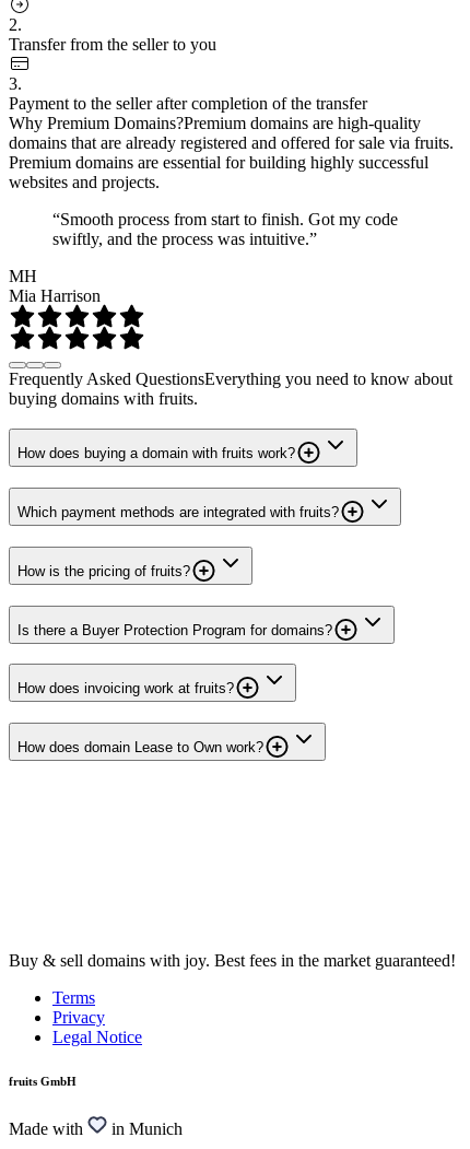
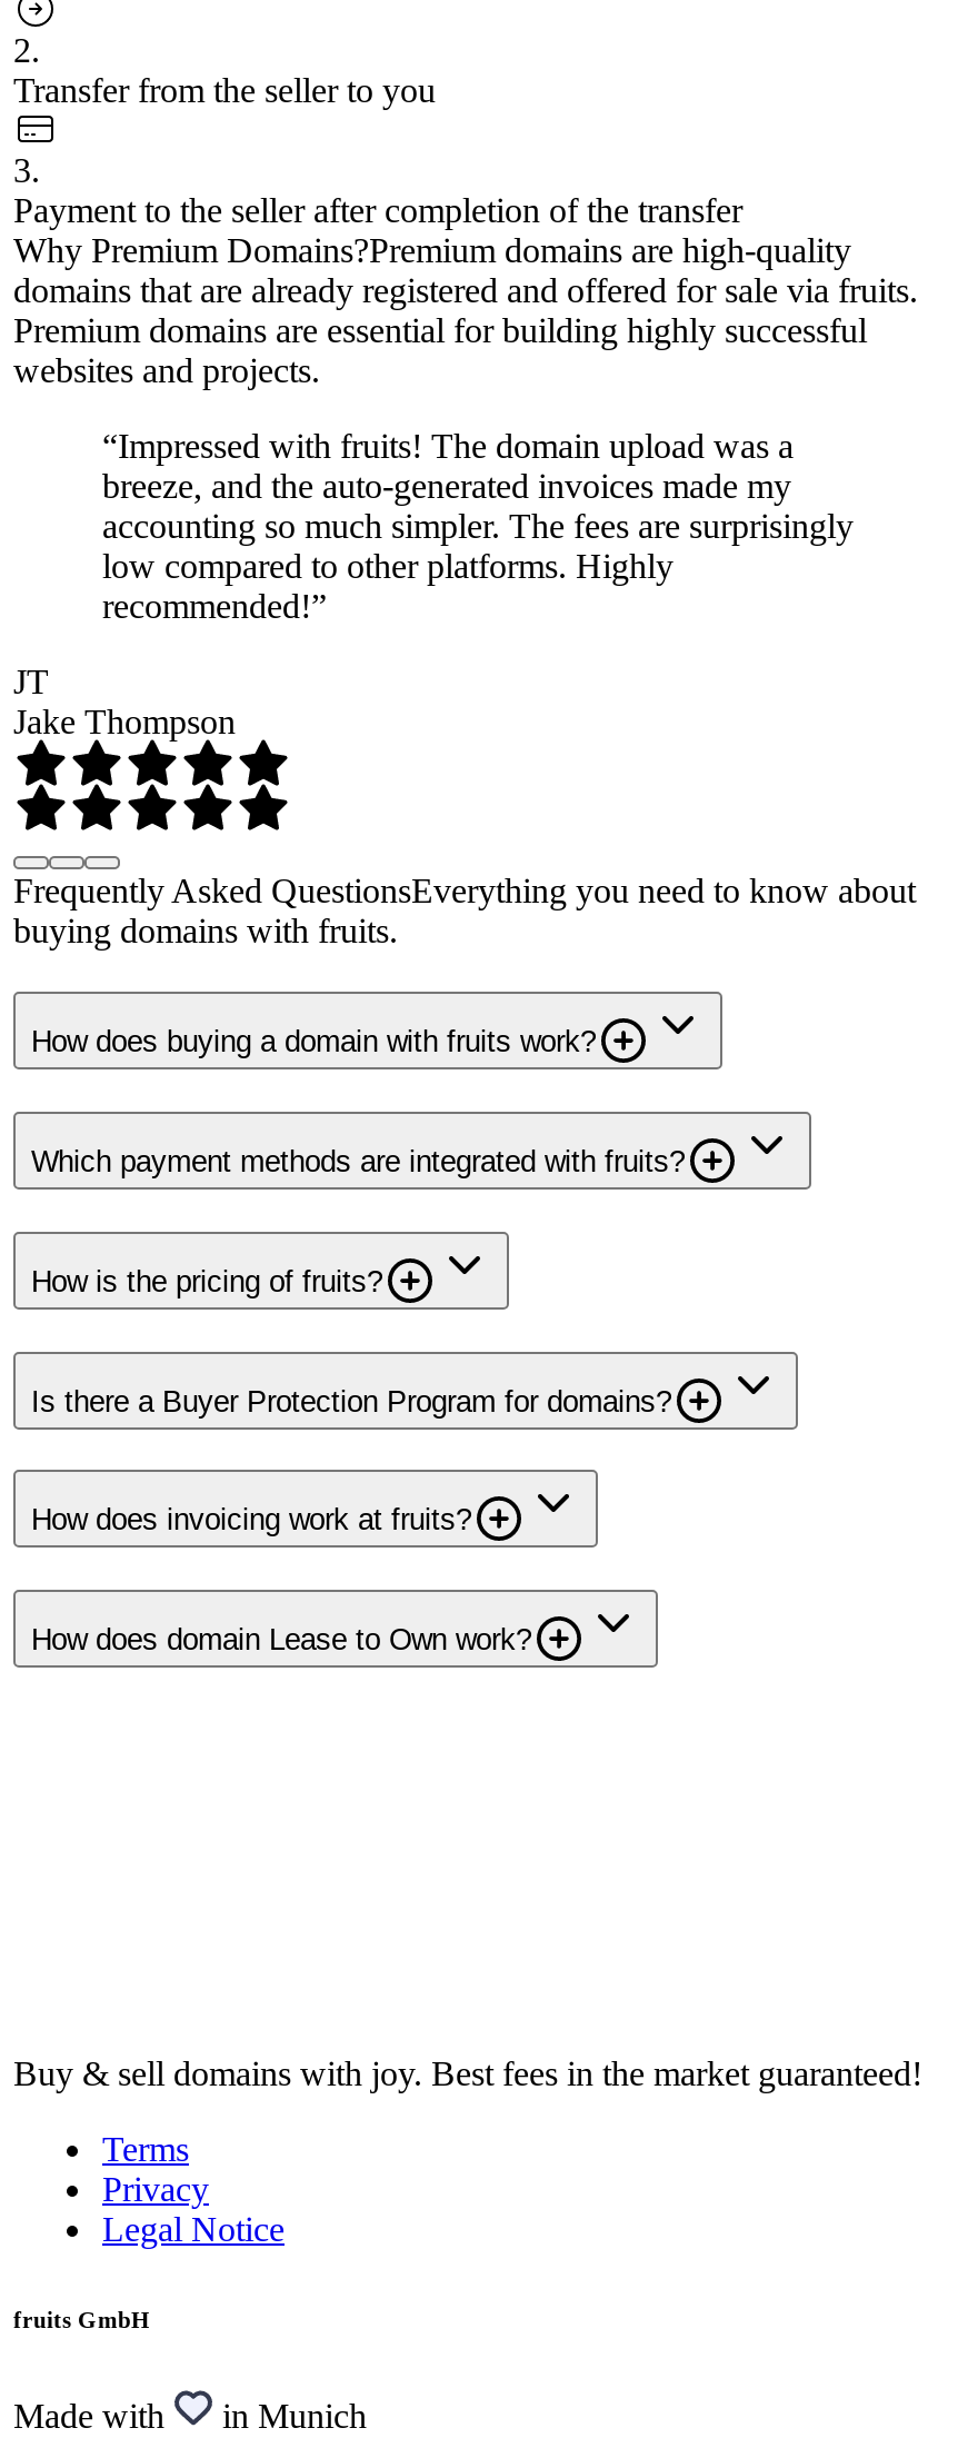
[52,209,398,248] “Smooth process from start to finish. Got my code | swiftly, and the process was intuitive.” -> [102,426,854,624] “Impressed with fruits! The domain upload was a | breeze, and the auto-generated invoices made my | accounting so much simpler. The fees are surprisingly | low compared to other platforms. Highly | recommended!”
[9,266,101,305] MH | Mia Harrison -> [13,662,236,740] JT | Jake Thompson

